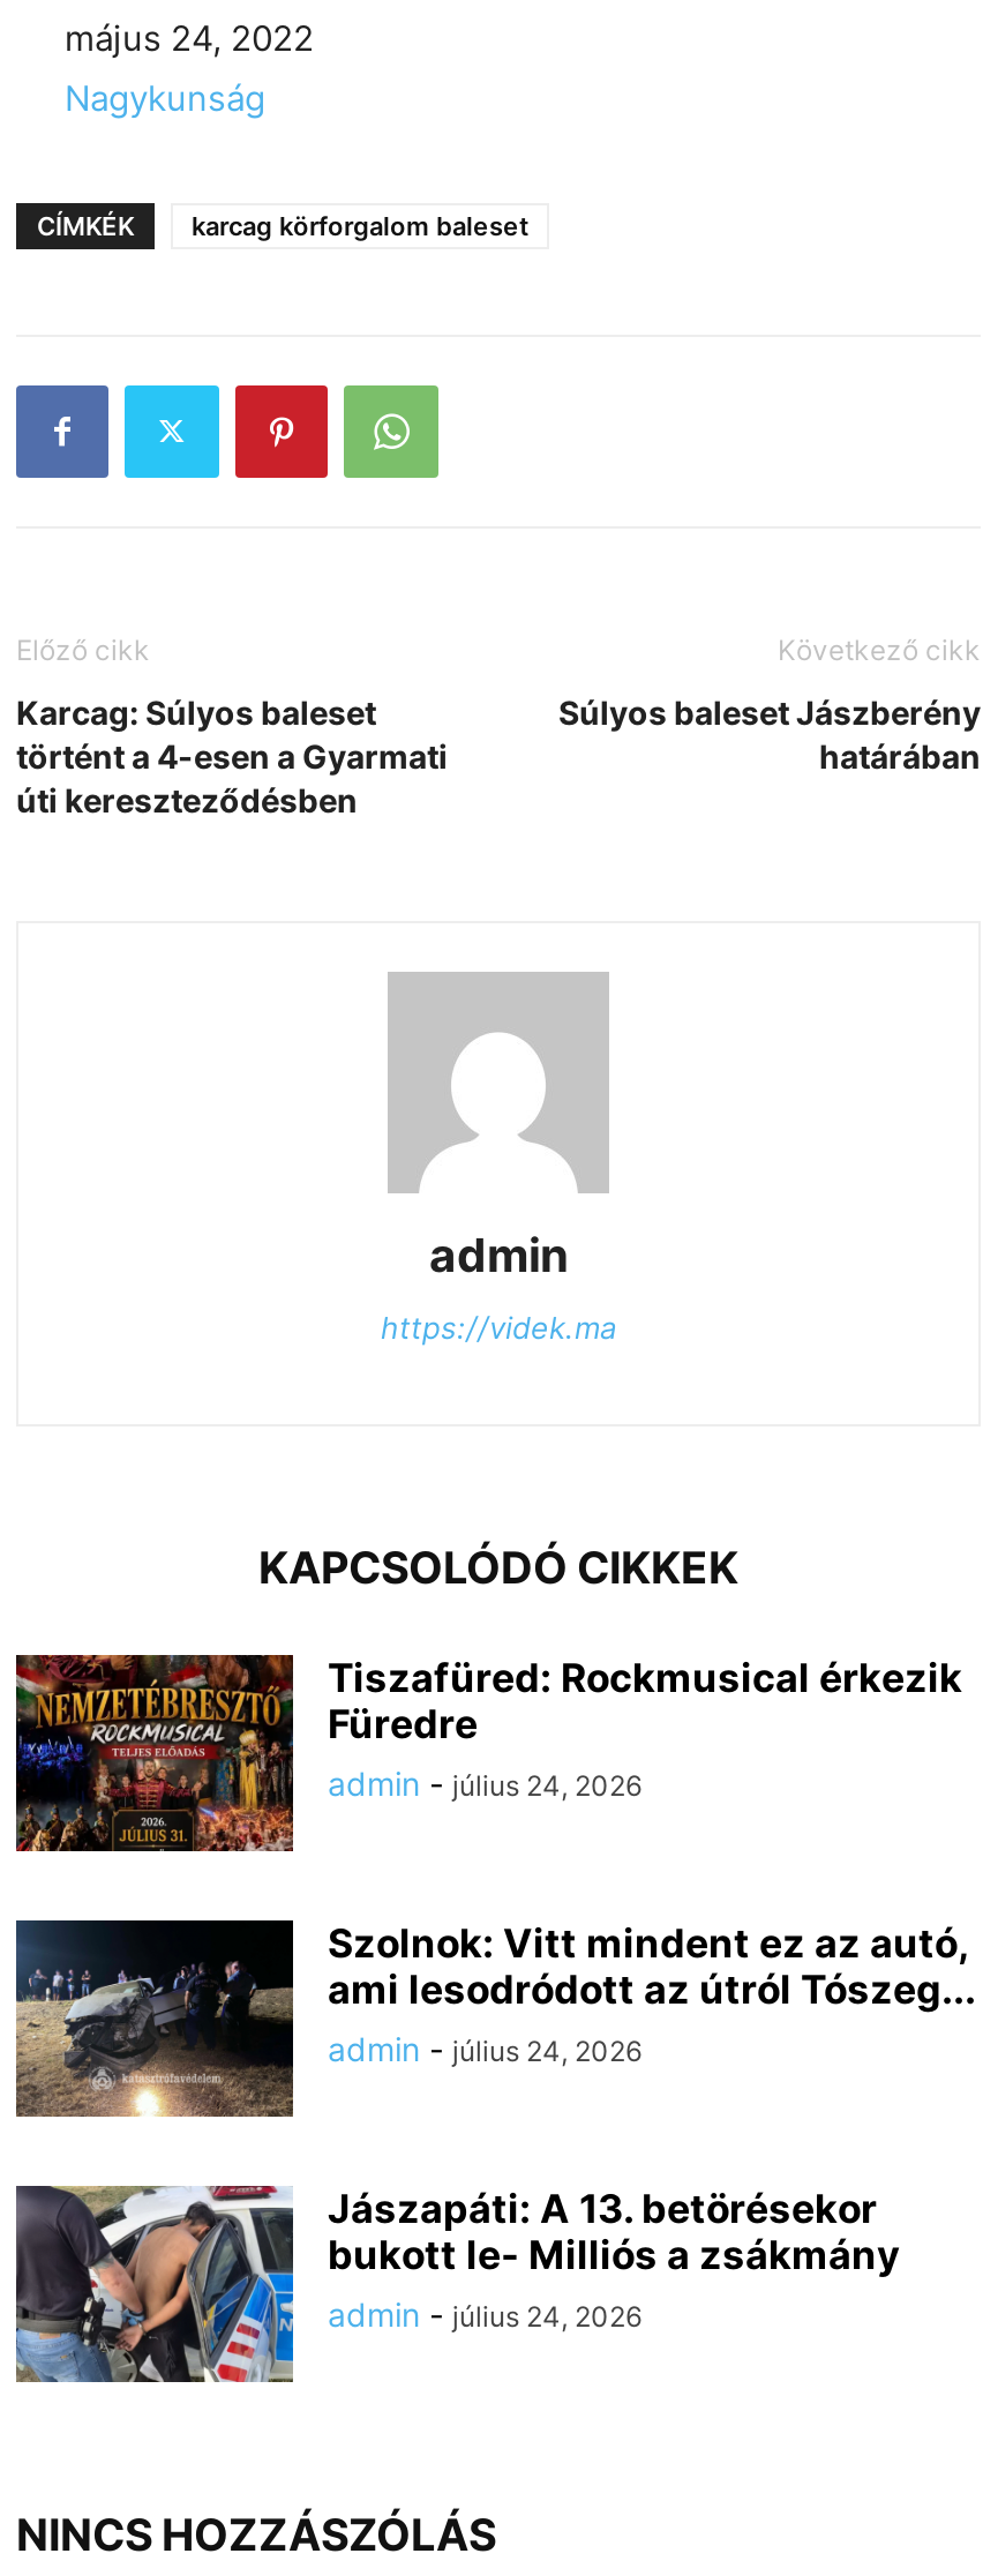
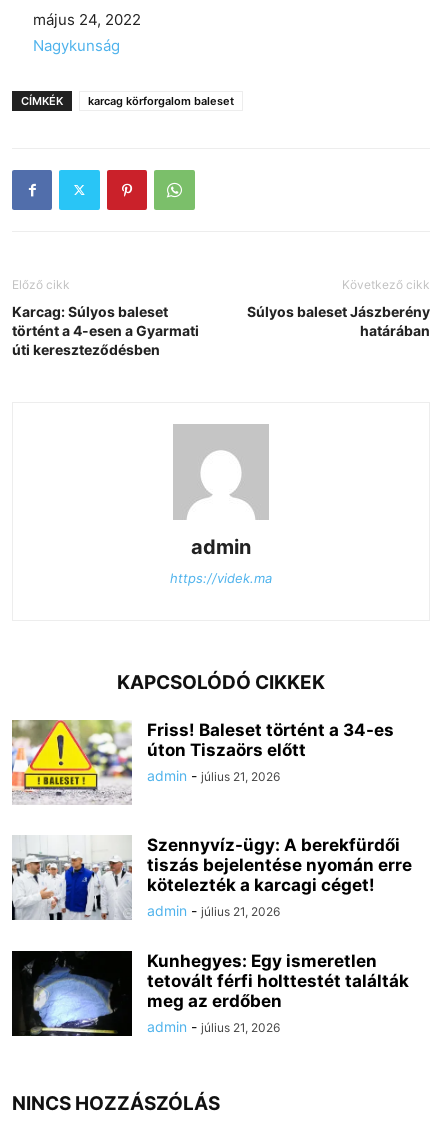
[14,1653,962,1854] [image] | Tiszafüred: Rockmusical érkezik | Füredre | admin - július 24, 2026 -> [11,719,394,805] [image] | Friss! Baleset történt a 34-es | úton Tiszaörs előtt | admin - július 21, 2026
[14,1918,976,2119] [image] | Szolnok: Vitt mindent ez az autó, | ami lesodródott az útról Tószeg... | admin - július 24, 2026 -> [11,835,412,921] [image] | Szennyvíz-ügy: A berekfürdői | tiszás bejelentése nyomán erre | kötelezték a karcagi céget! | admin - július 21, 2026
[14,2184,900,2384] [image] | Jászapáti: A 13. betörésekor | bukott le- Milliós a zsákmány | admin - július 24, 2026 -> [11,950,409,1037] [image] | Kunhegyes: Egy ismeretlen | tetovált férfi holttestét találták | meg az erdőben | admin - július 21, 2026

